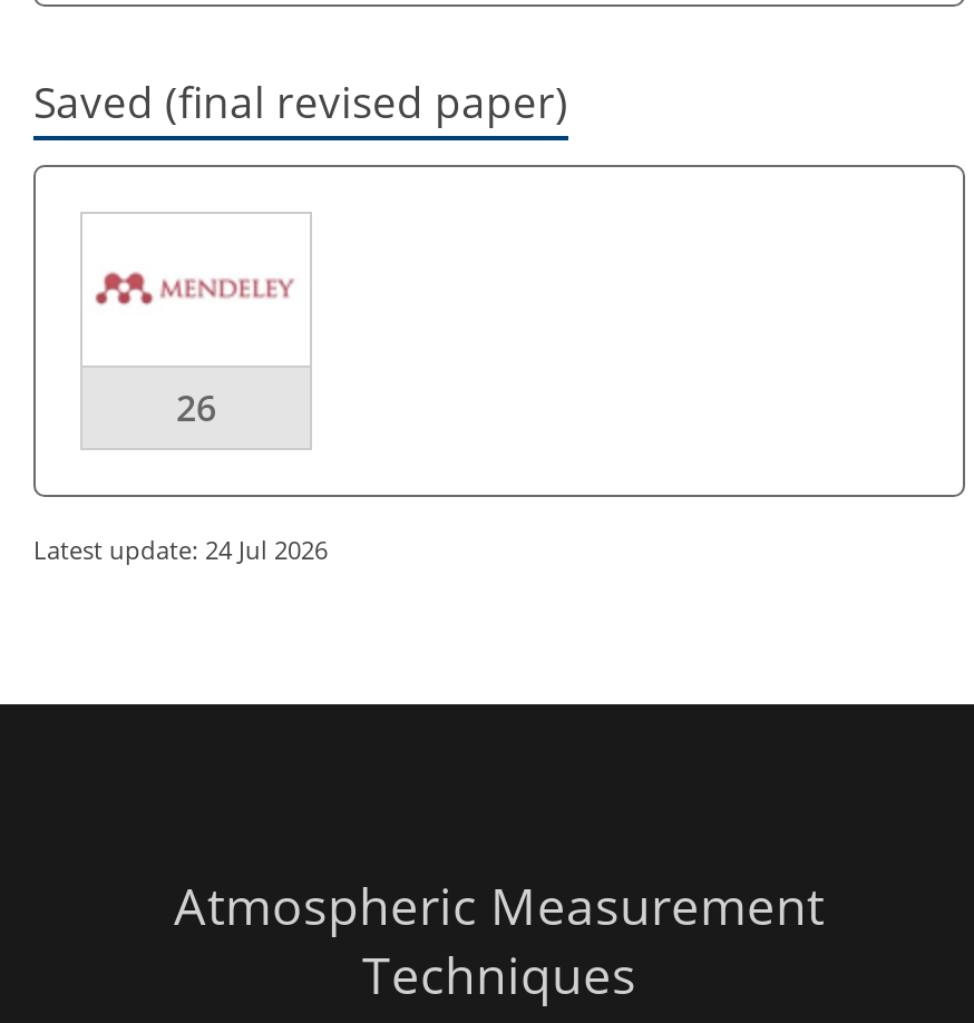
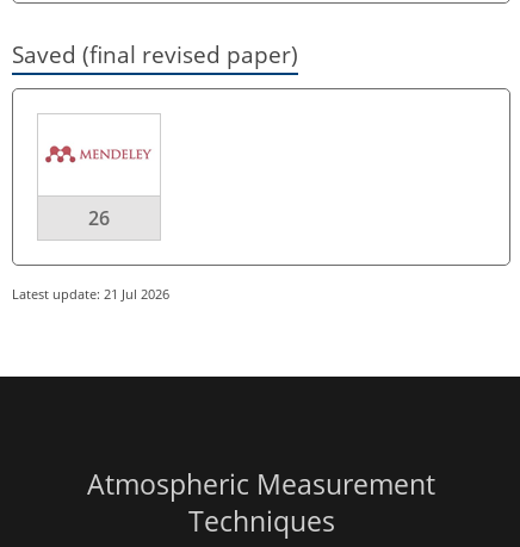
[33,533,328,566] Latest update: 24 Jul 2026 -> [12,285,169,303] Latest update: 21 Jul 2026

